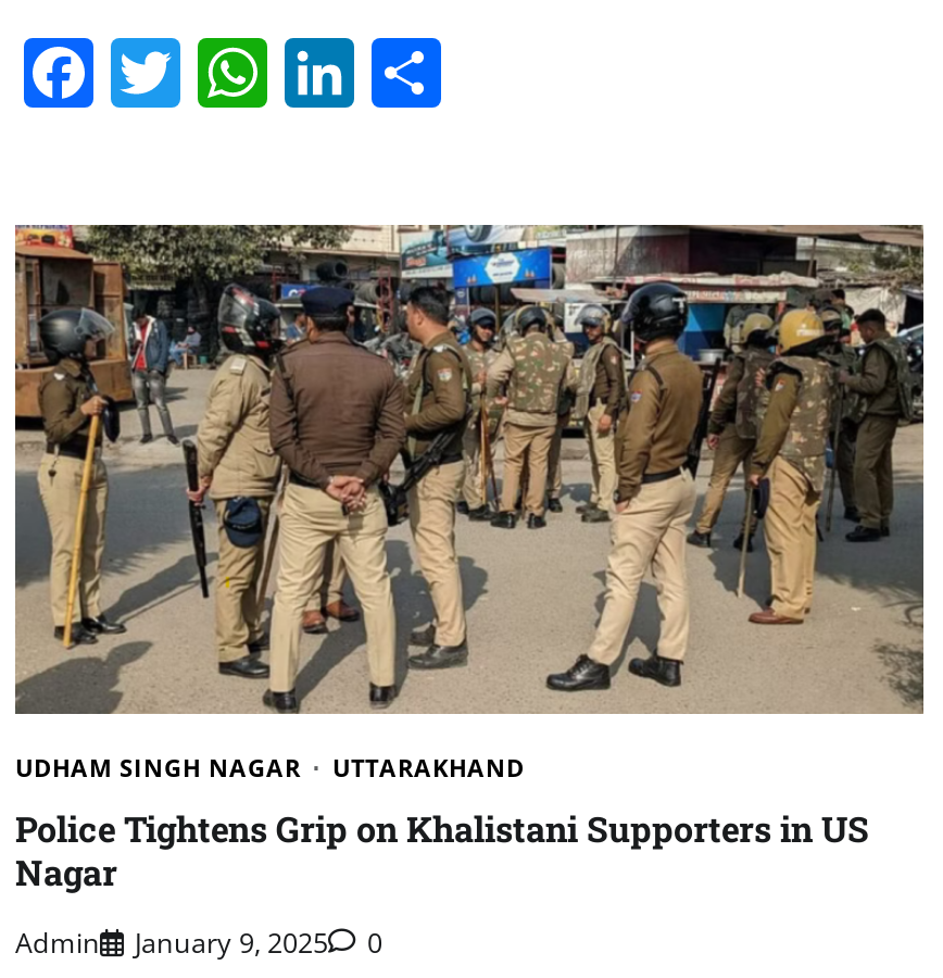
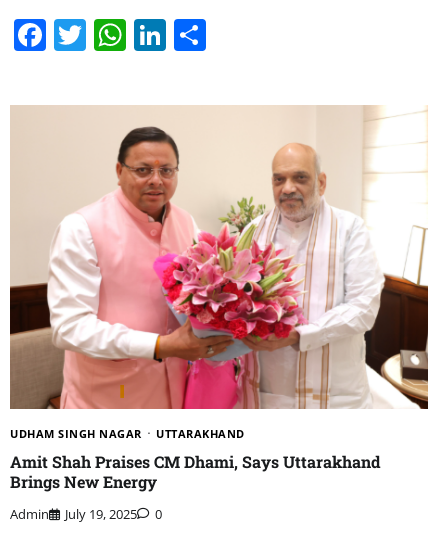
[13,222,926,715] [image] -> [10,104,429,410] [image]
[15,806,869,895] Police Tightens Grip on Khalistani Supporters in US | Nagar -> [10,451,381,492] Amit Shah Praises CM Dhami, Says Uttarakhand | Brings New Energy
[15,924,382,963] Admin January 9, 2025 0 -> [10,505,162,523] Admin July 19, 2025 0

